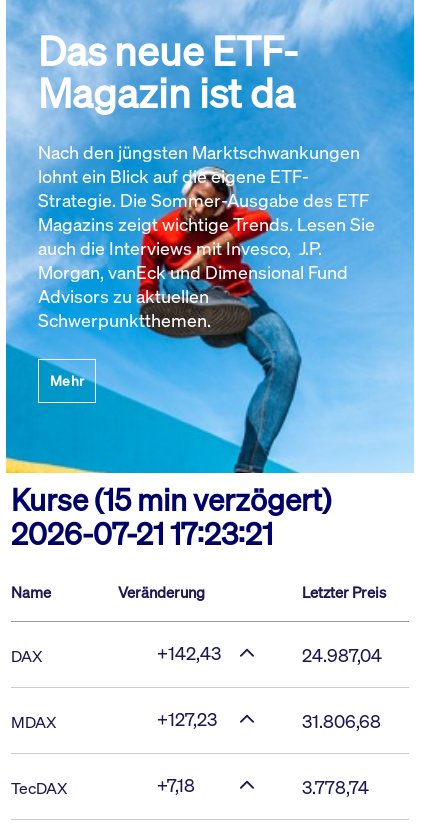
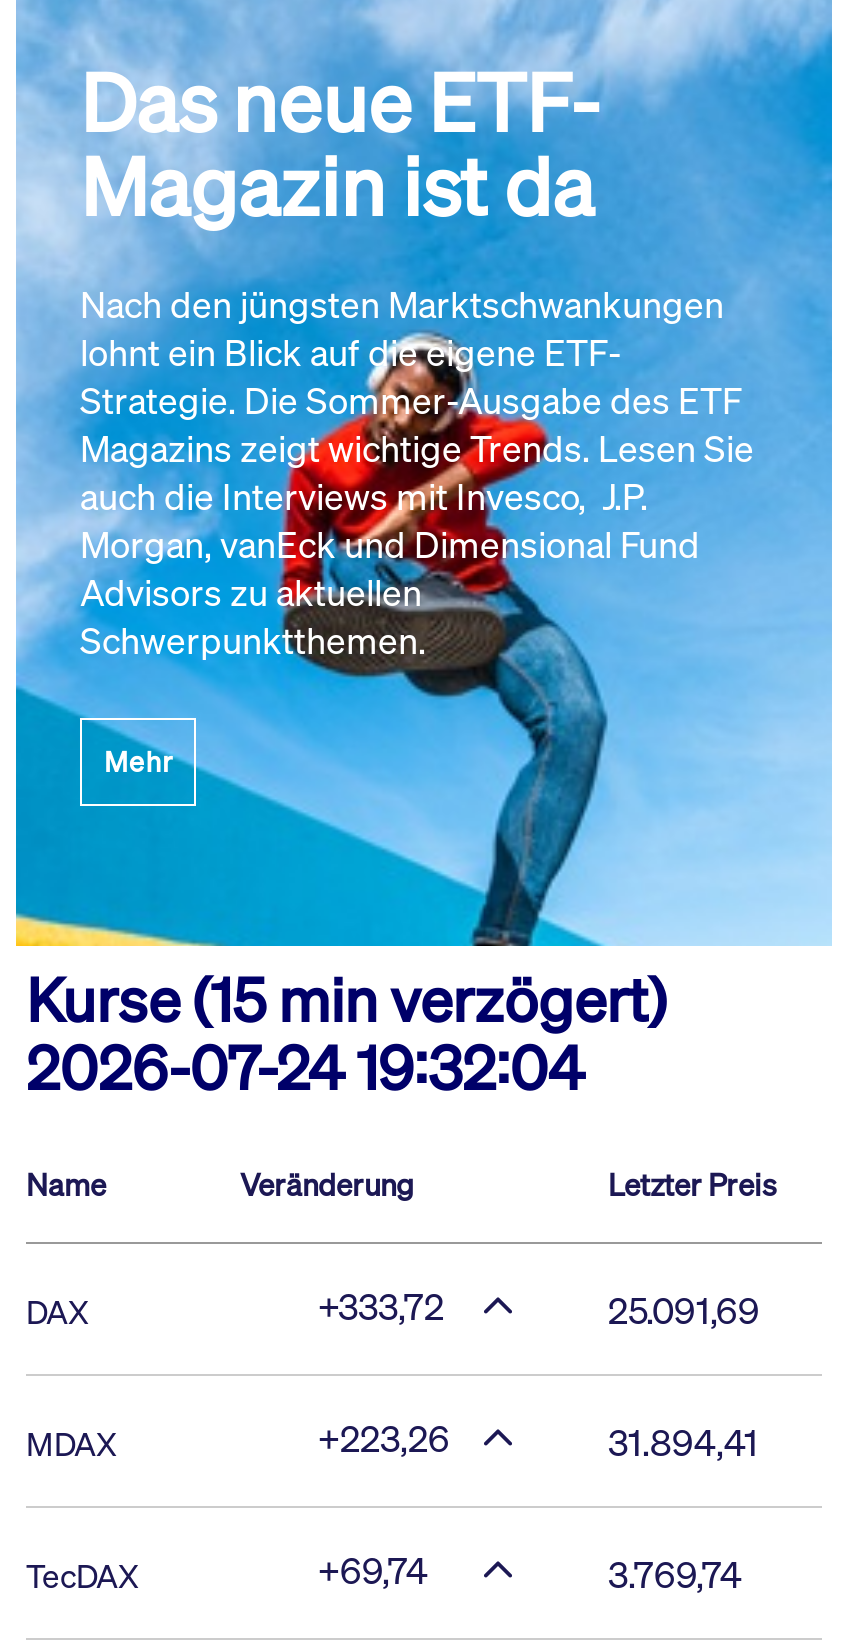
[11,514,273,554] 2026-07-21 17:23:21 -> [26,1028,584,1108] 2026-07-24 19:32:04
[157,641,221,665] +142,43 -> [318,1282,444,1330] +333,72
[302,643,382,667] 24.987,04 -> [608,1286,760,1334] 25.091,69
[157,707,217,731] +127,23 -> [318,1414,450,1462] +223,26
[302,709,381,733] 31.806,68 -> [608,1418,758,1466] 31.894,41
[157,773,195,797] +7,18 -> [318,1546,428,1594] +69,74
[302,775,369,799] 3.778,74 -> [608,1550,742,1598] 3.769,74

